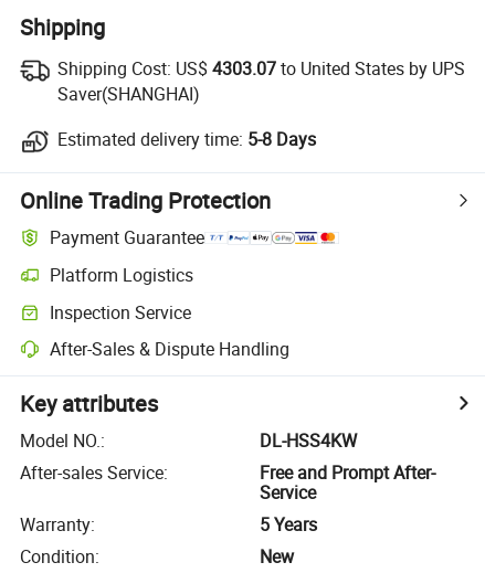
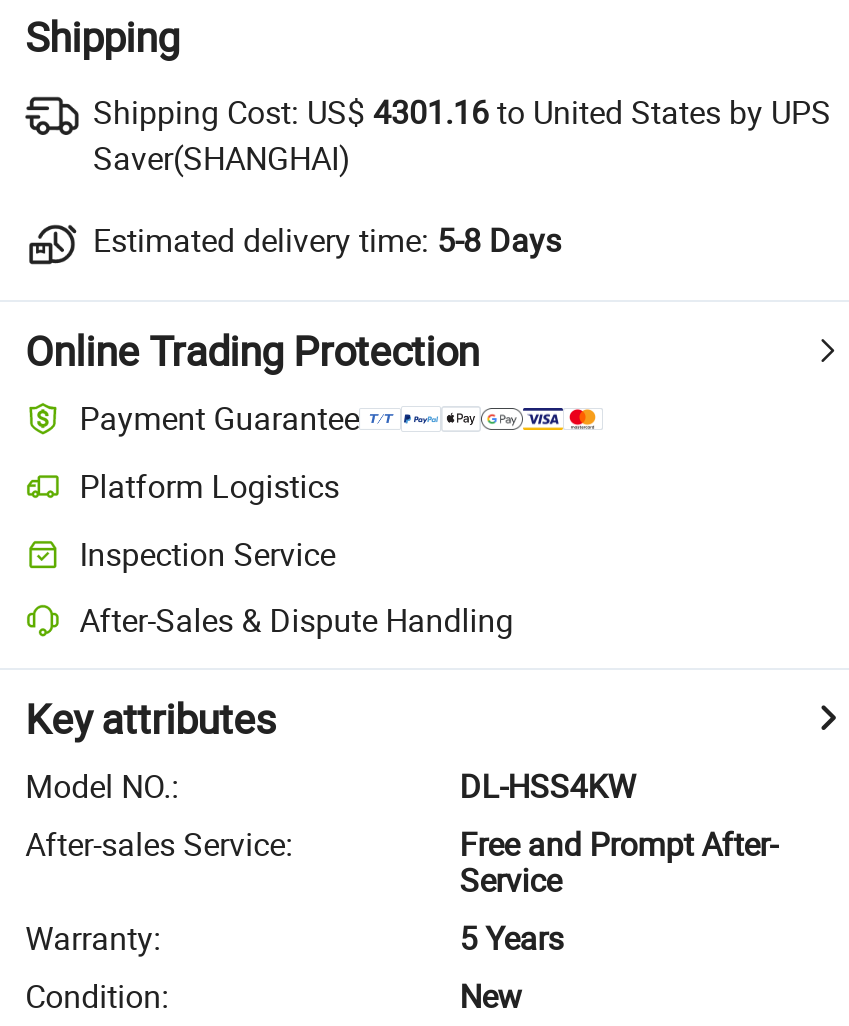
[57,56,465,80] Shipping Cost: US$4303.07 to United States by UPS -> [93,90,831,134] Shipping Cost: US$4301.16 to United States by UPS

